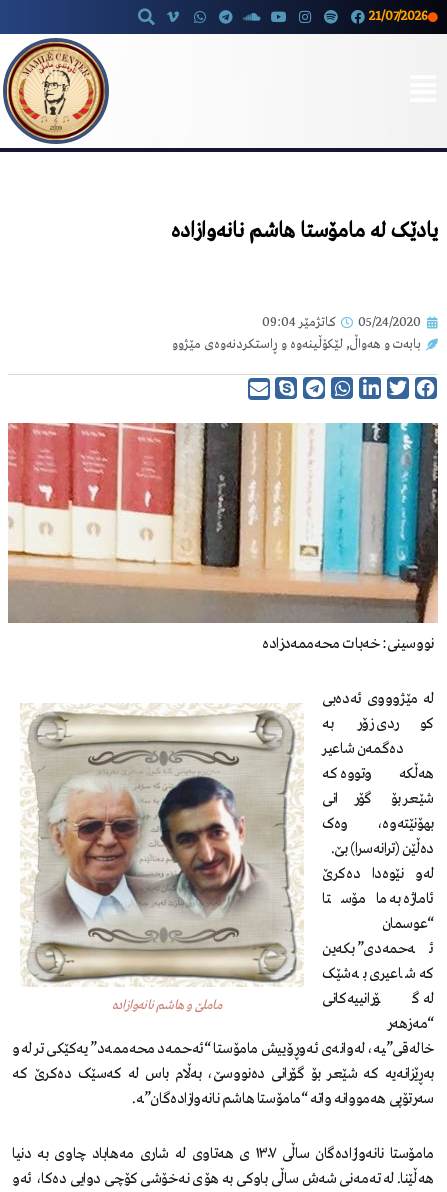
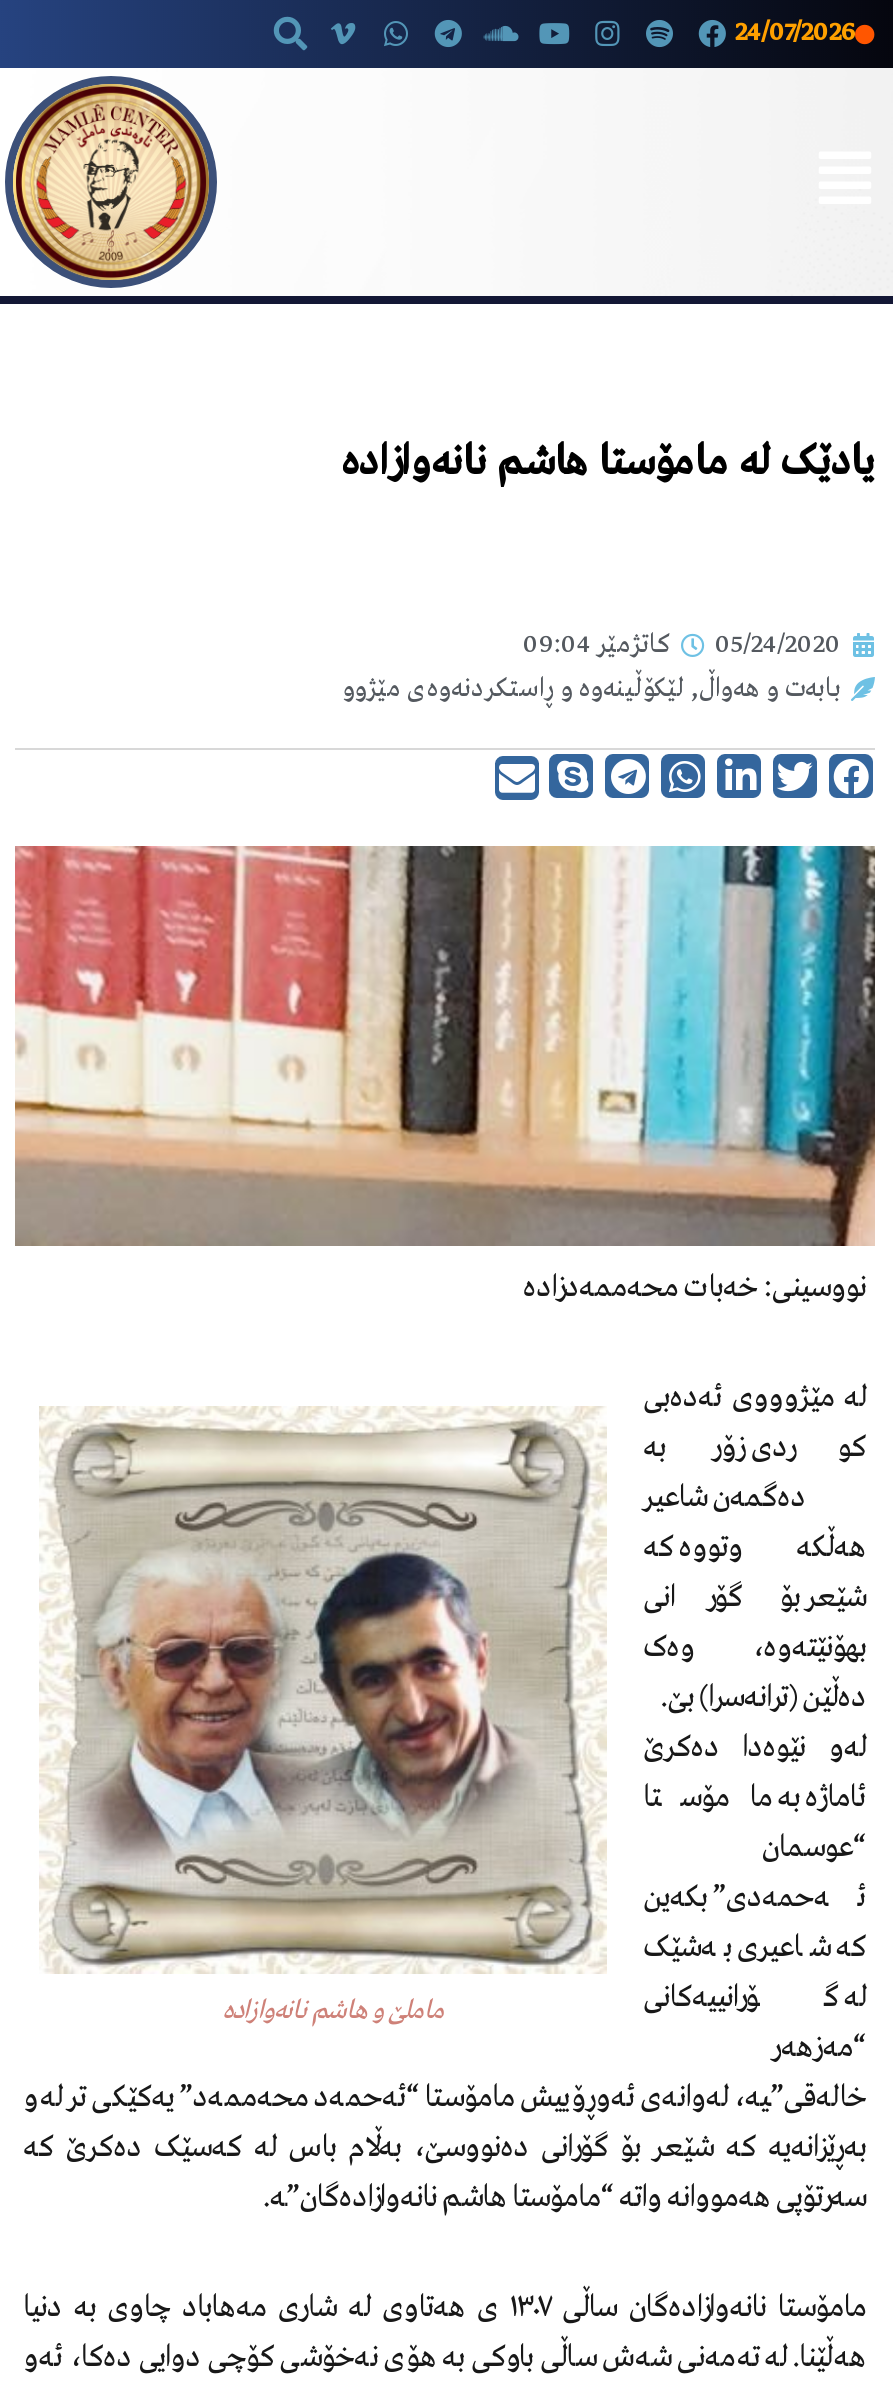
[369,8,428,25] 21/07/2026 -> [735,16,855,50] 24/07/2026

